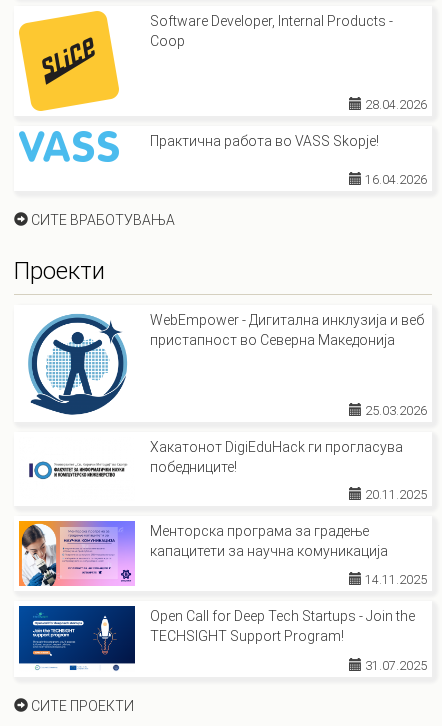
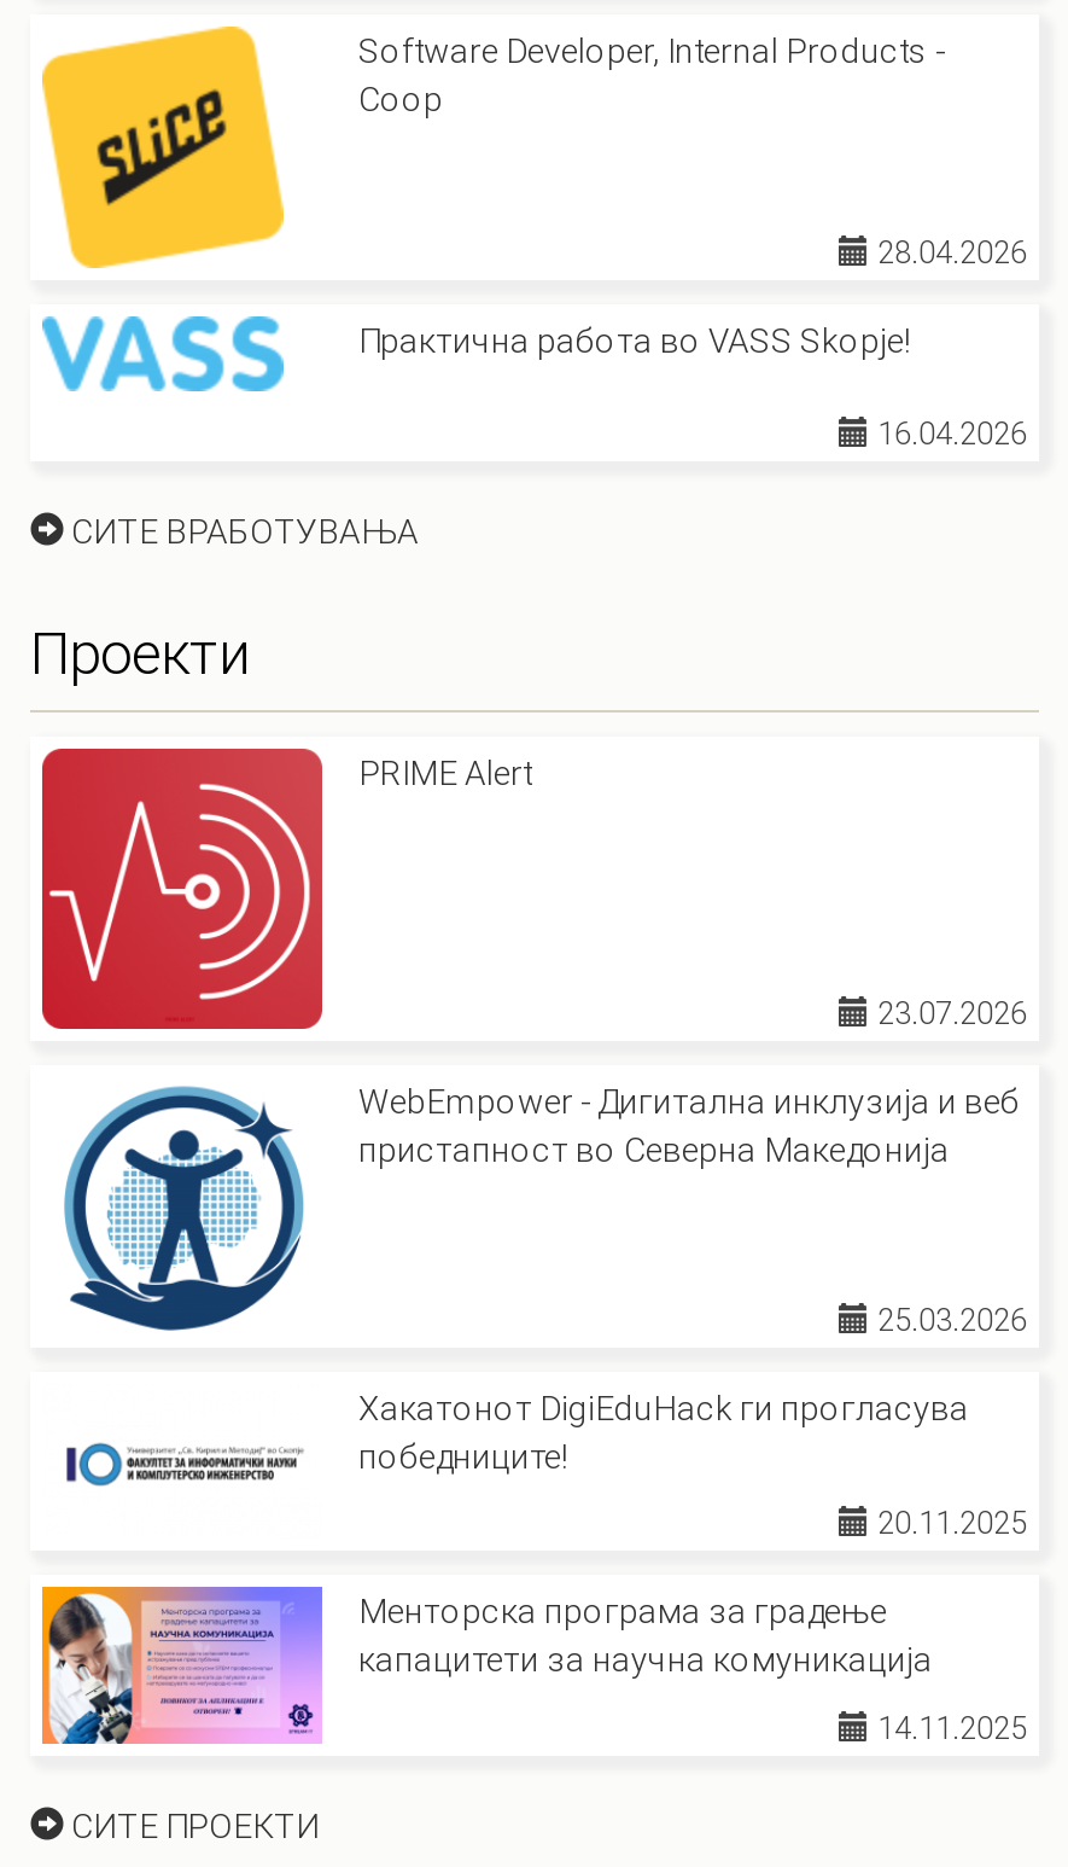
none -> [40,746,532,1031] [image] | PRIME Alert
none -> [877,995,1027,1031] 23.07.2026
moved [27,312,427,587] -> [62,1082,1027,1747]: [image] | WebEmpower - Дигитална инклузија и веб | пристапност во Северна Македонија | ... | капацитети за научна комуникација | 14.11.2025
[18,605,427,672] [image] | Open Call for Deep Tech Startups - Join the | TECHSIGHT Support Program! | 31.07.2025 -> none

